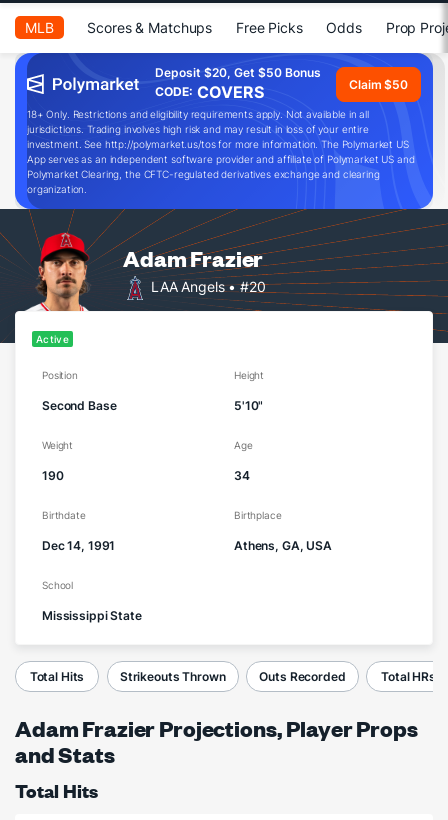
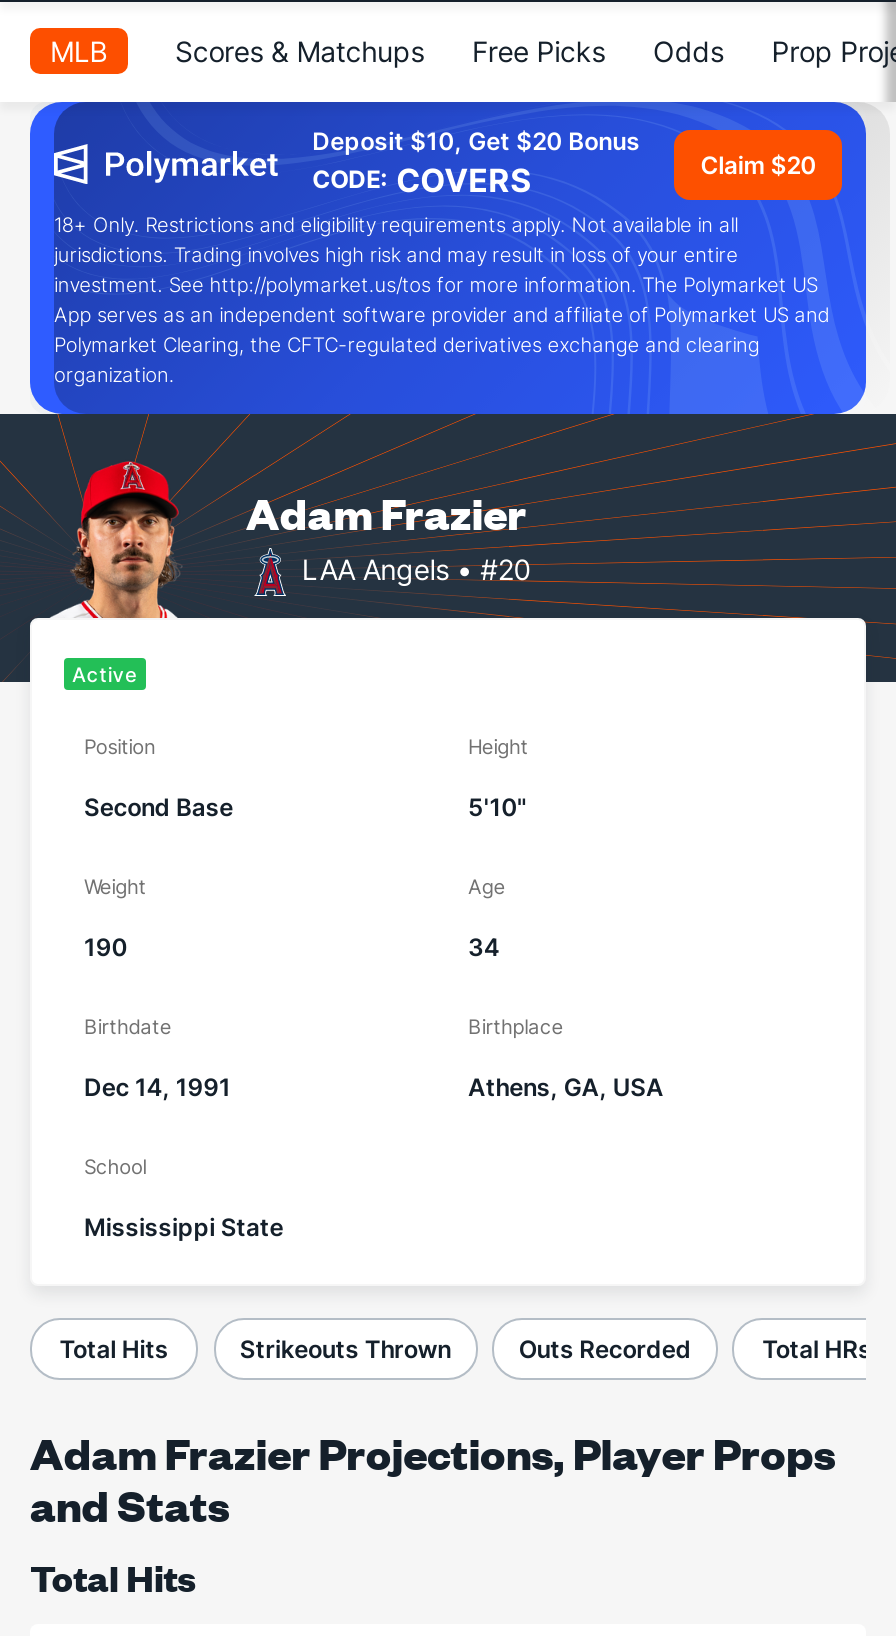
[155,65,321,80] Deposit $20, Get $50 Bonus -> [312,126,640,156] Deposit $10, Get $20 Bonus
[349,76,408,91] Claim $50 -> [700,149,816,179] Claim $20

